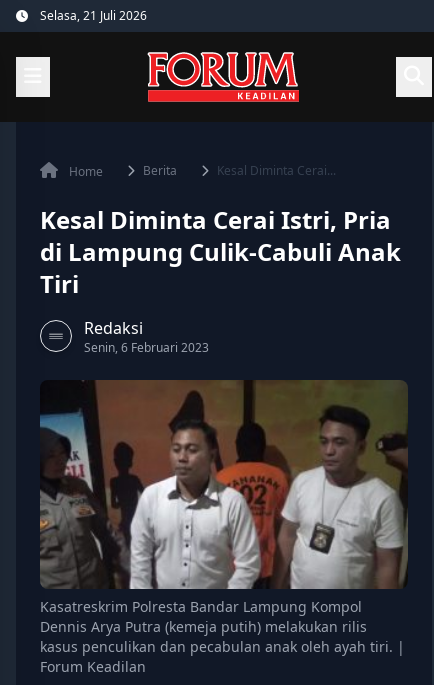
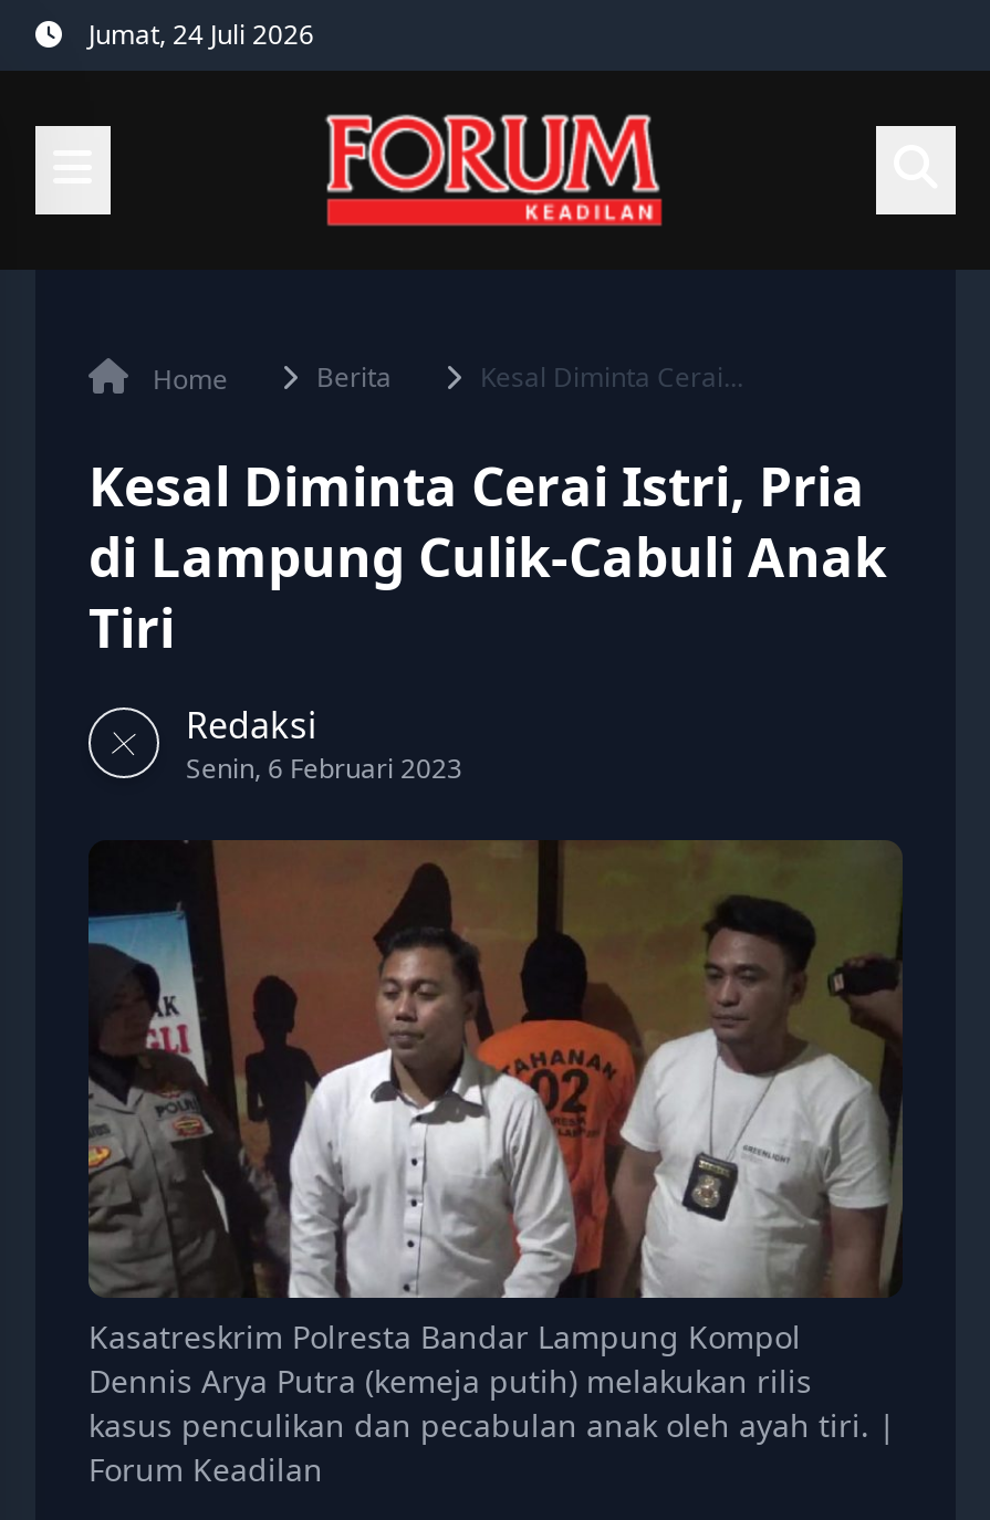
[40,7,147,24] Selasa, 21 Juli 2026 -> [88,15,314,53] Jumat, 24 Juli 2026

